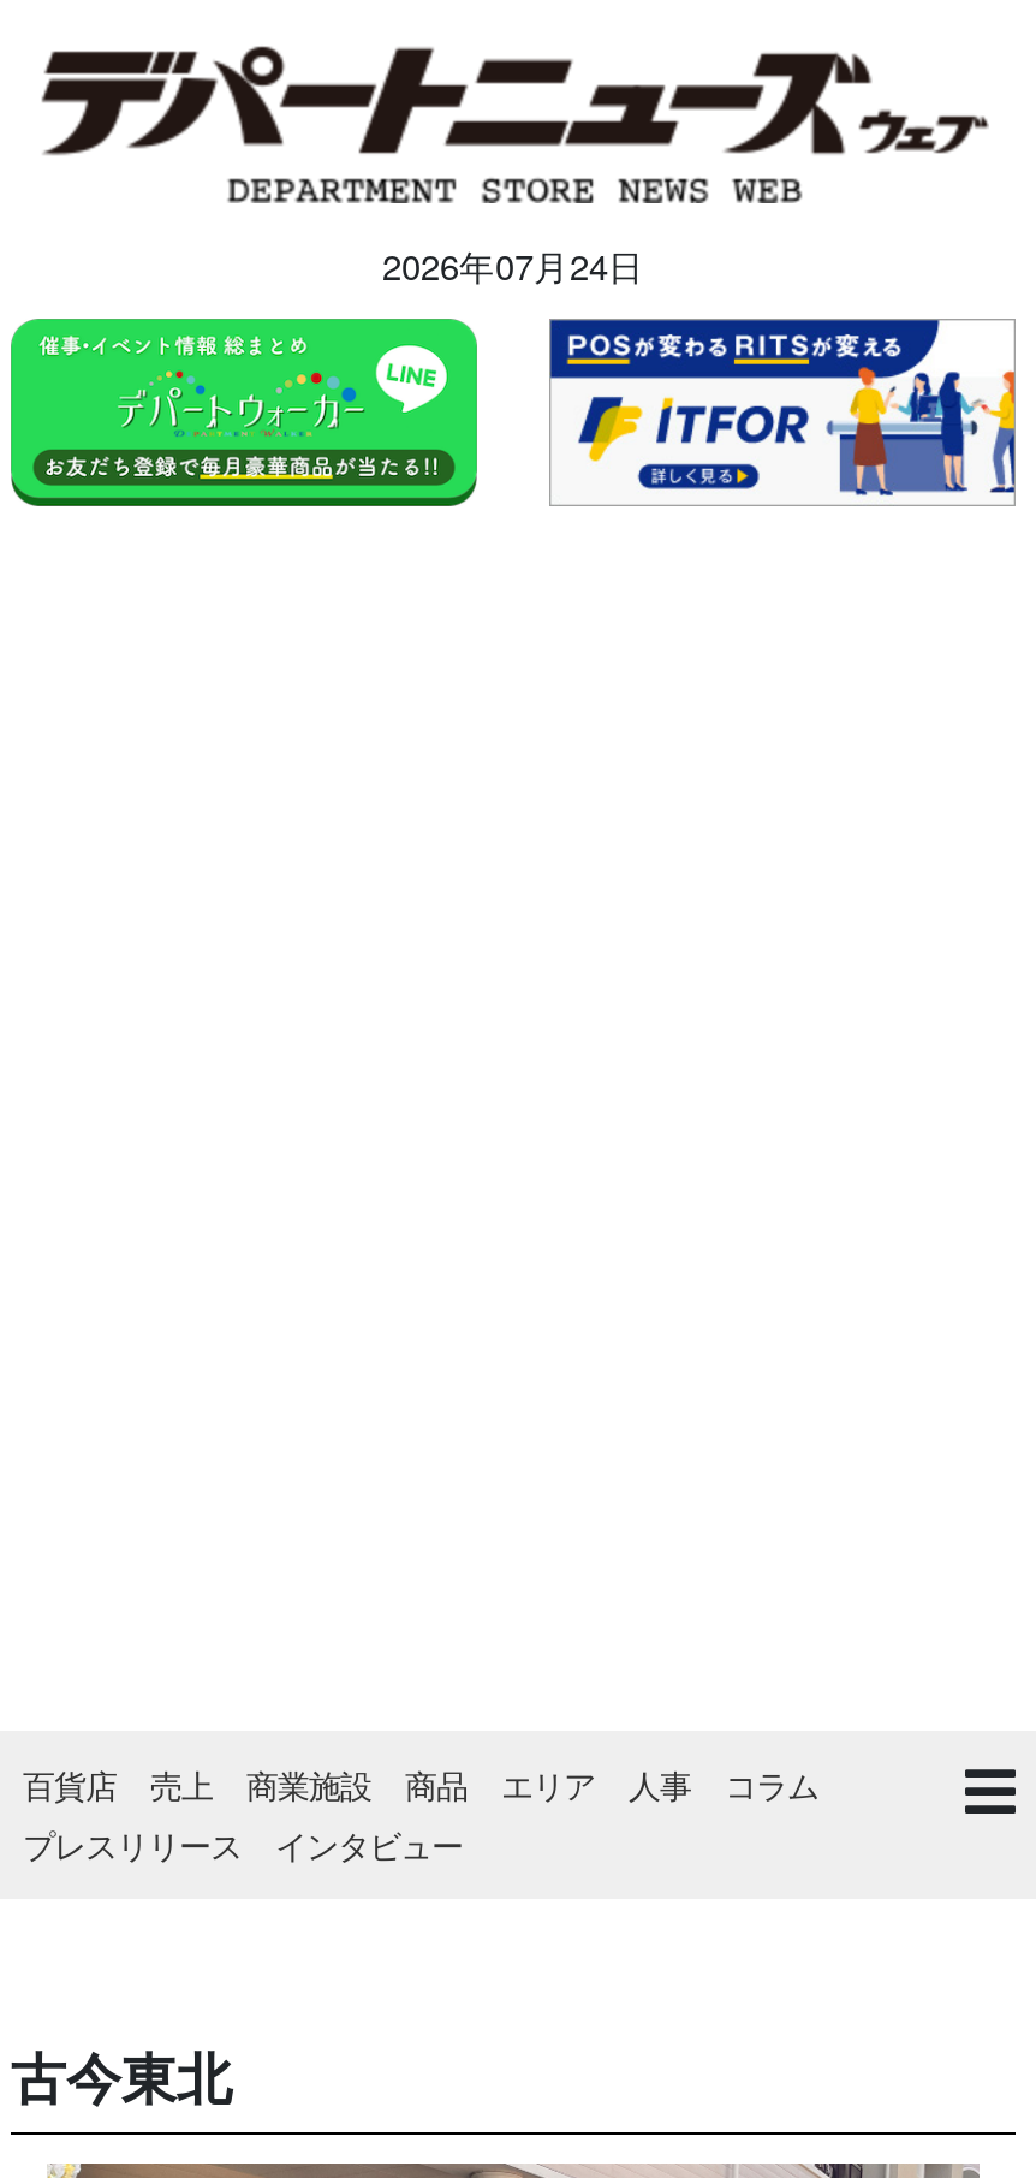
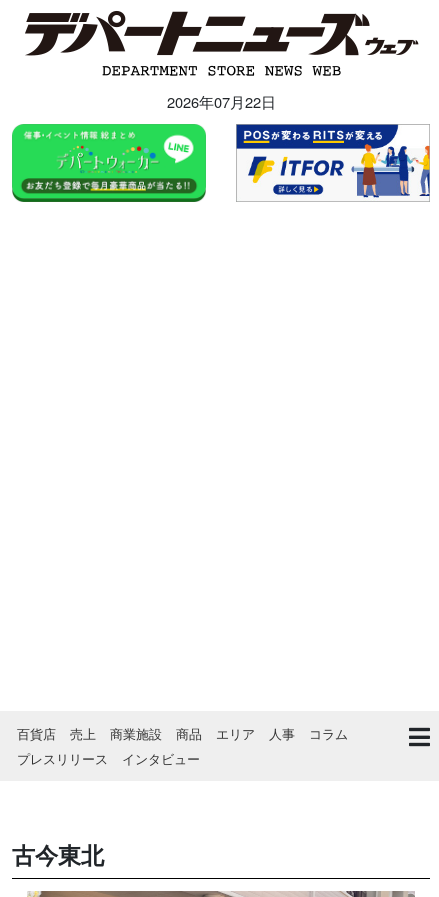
[382,239,644,290] 2026年07月24日 -> [166,91,275,112] 2026年07月22日

